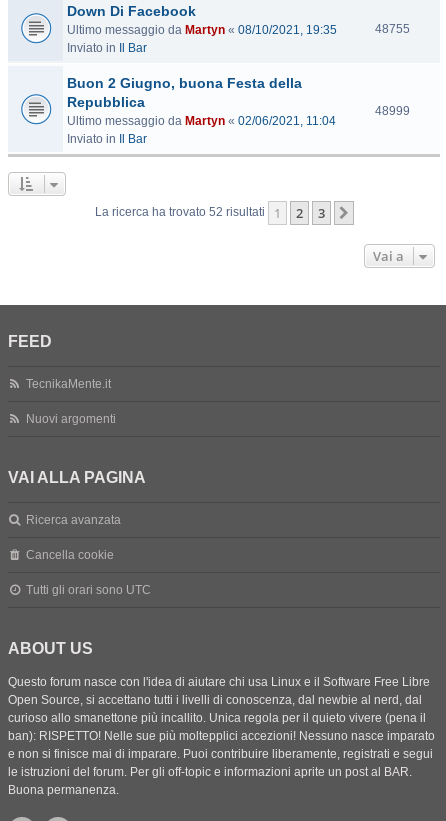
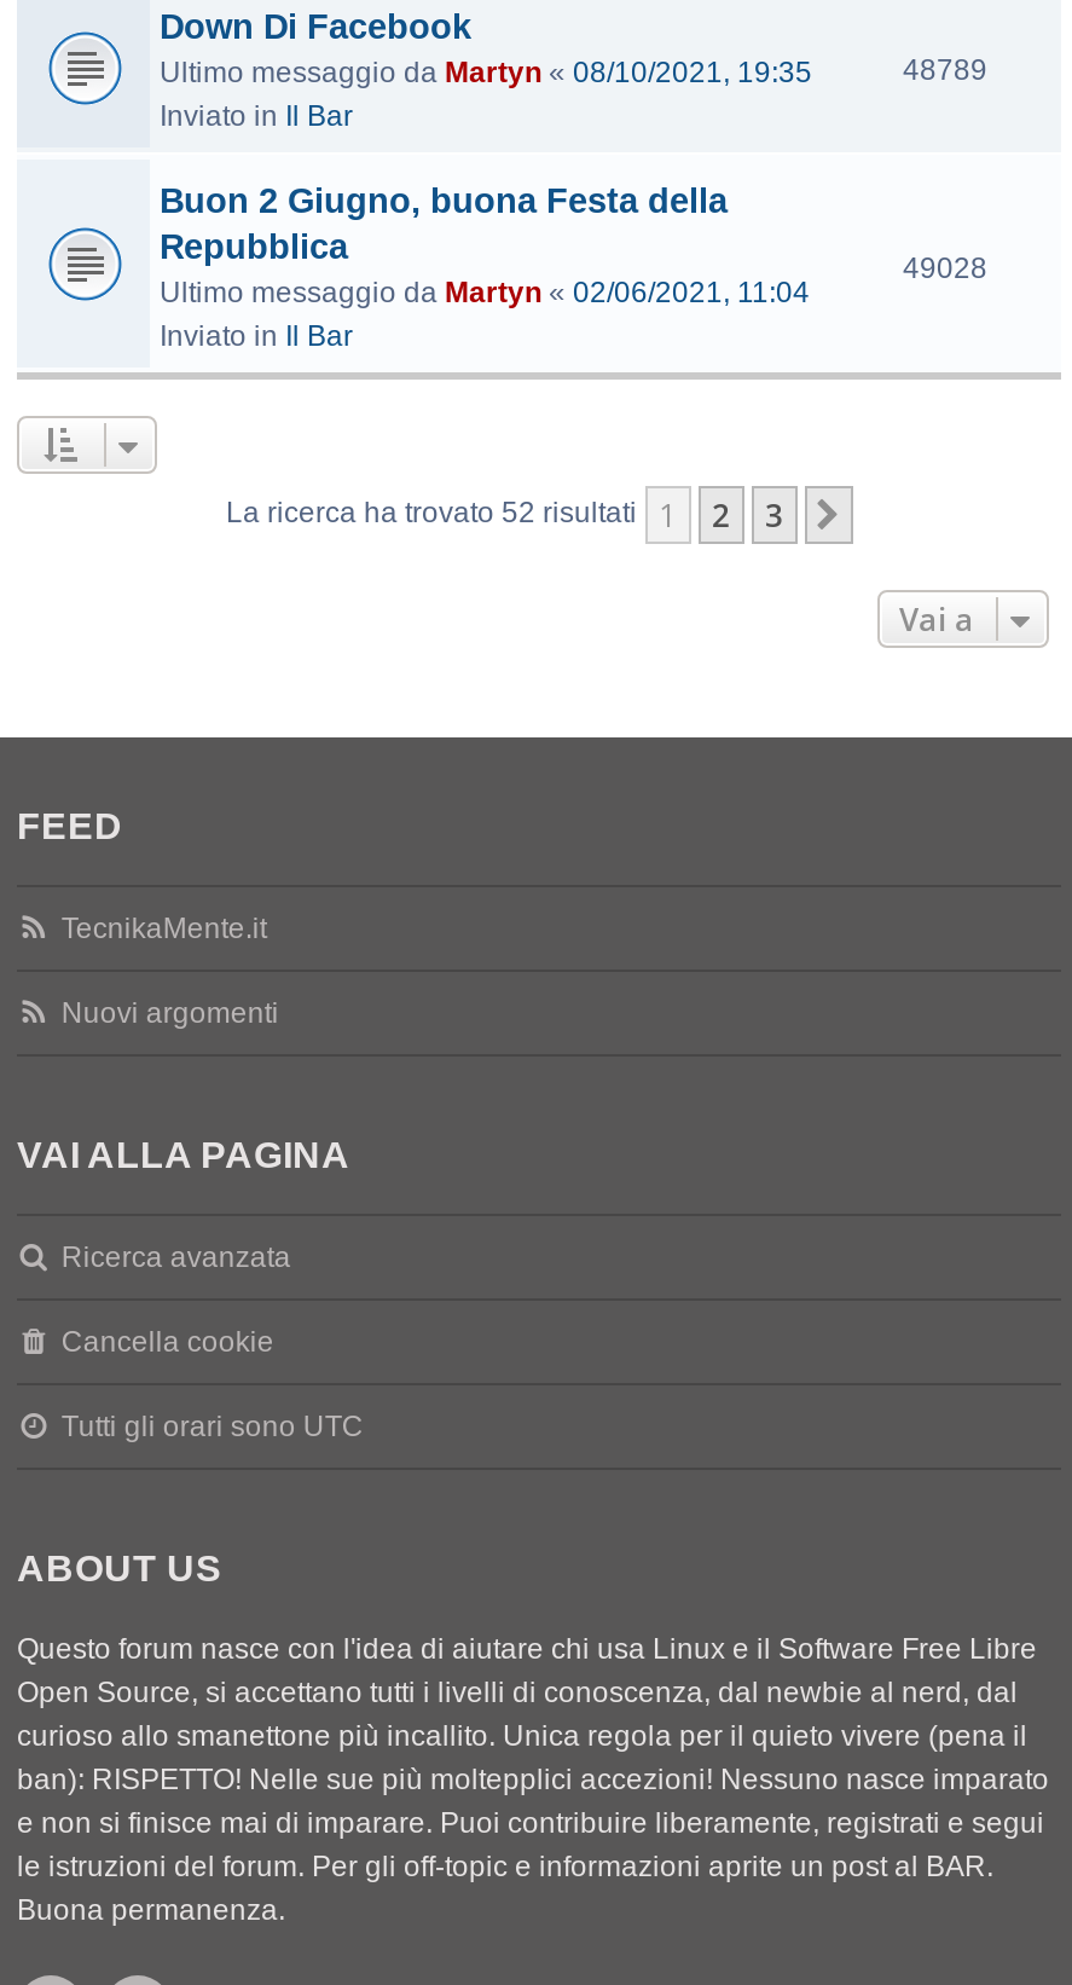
[374,21,416,36] 48755 V -> [903,51,1004,87] 48789 V
[374,103,416,118] 48999 V -> [903,249,1004,285] 49028 V

